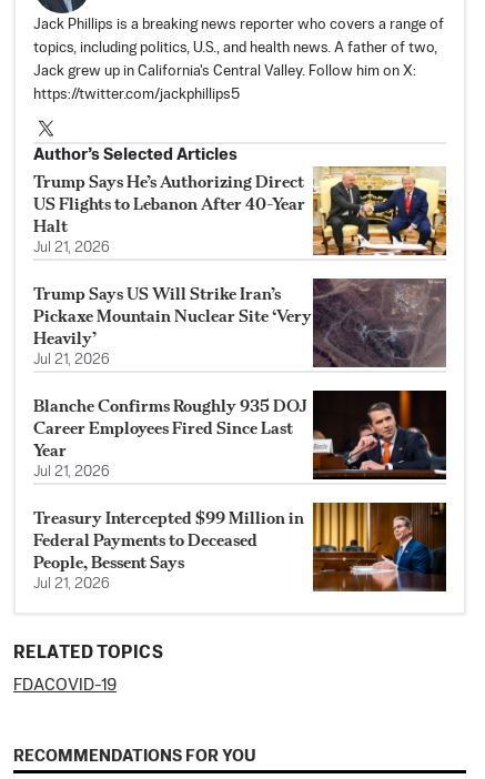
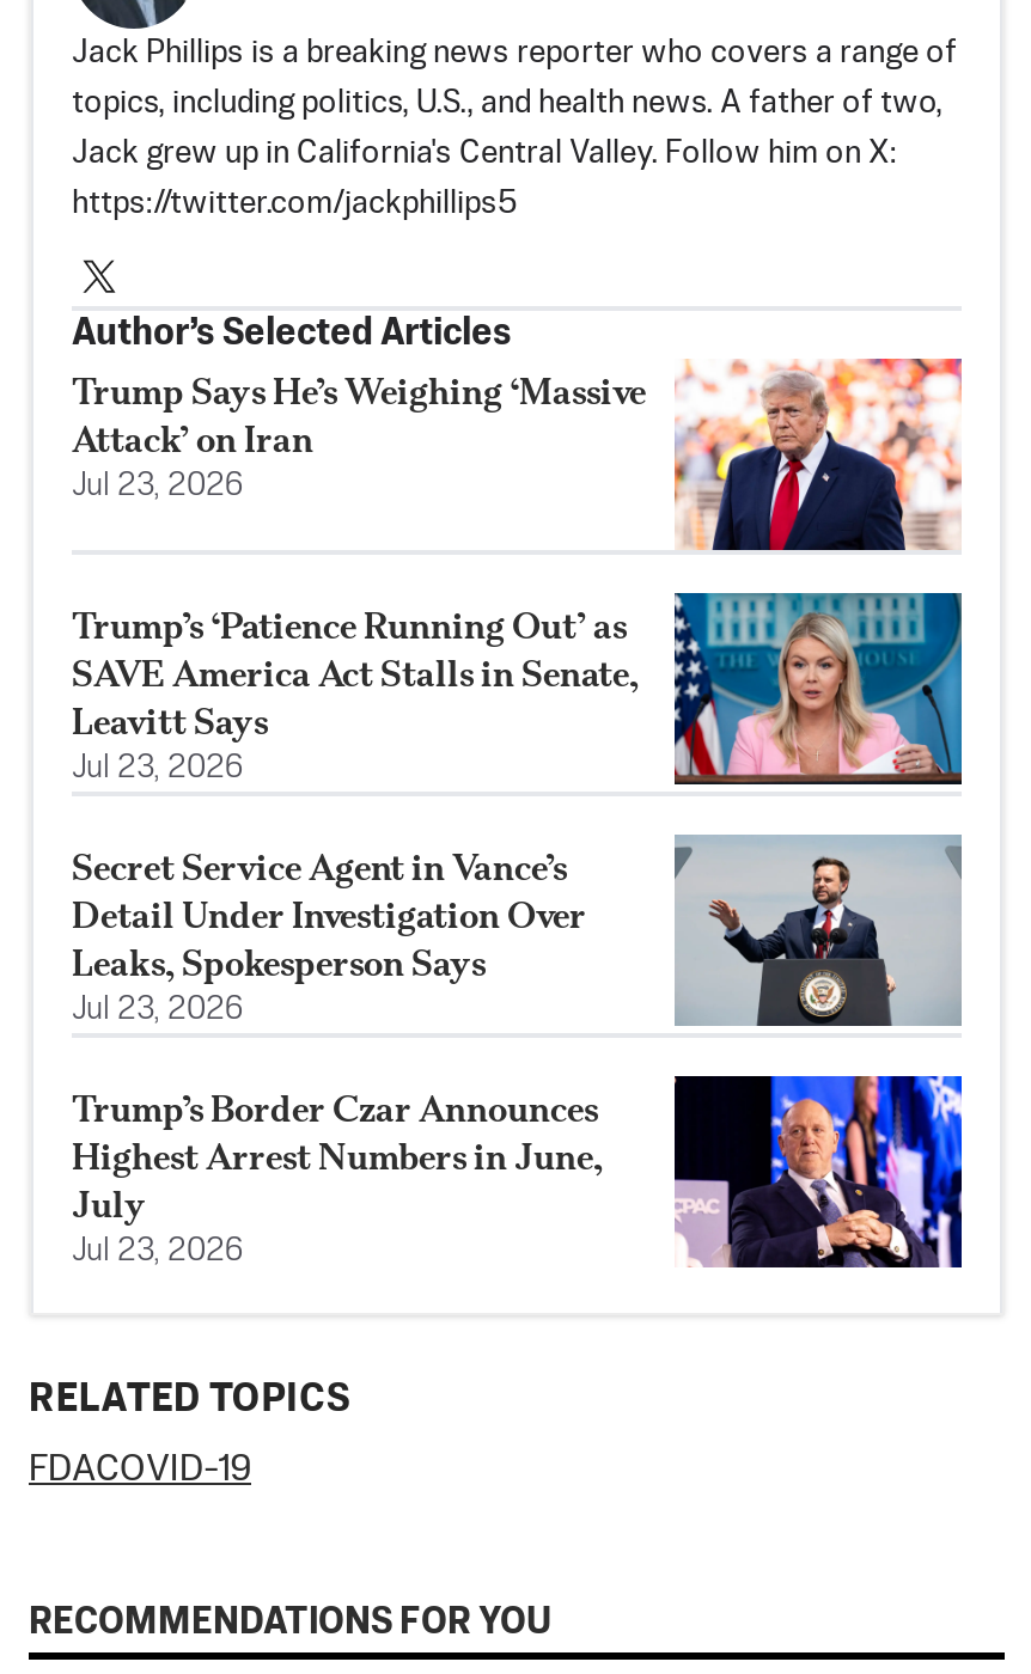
[33,165,447,256] [image] | Trump Says He’s Authorizing Direct | US Flights to Lebanon After 40-Year | Halt | Jul 21, 2026 -> [72,359,962,552] [image] | Trump Says He’s Weighing ‘Massive | Attack’ on Iran | Jul 23, 2026
[33,277,447,368] [image] | Trump Says US Will Strike Iran’s | Pickaxe Mountain Nuclear Site ‘Very | Heavily’ | Jul 21, 2026 -> [72,591,962,787] [image] | Trump’s ‘Patience Running Out’ as | SAVE America Act Stalls in Senate, | Leavitt Says | Jul 23, 2026
[33,389,447,480] [image] | Blanche Confirms Roughly 935 DOJ | Career Employees Fired Since Last | Year | Jul 21, 2026 -> [72,835,962,1026] [image] | Secret Service Agent in Vance’s | Detail Under Investigation Over | Leaks, Spokesperson Says | Jul 23, 2026
[33,502,447,593] [image] | Treasury Intercepted $99 Million in | Federal Payments to Deceased | People, Bessent Says | Jul 21, 2026 -> [72,1074,964,1270] [image] | Trump’s Border Czar Announces | Highest Arrest Numbers in June, | July | Jul 23, 2026

